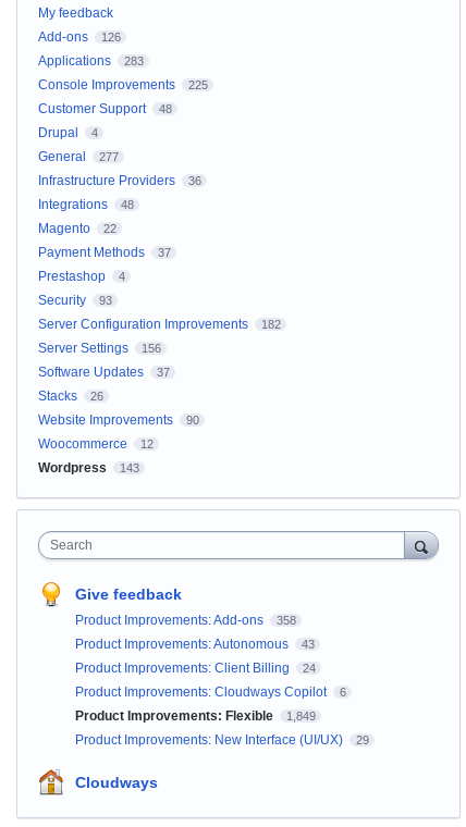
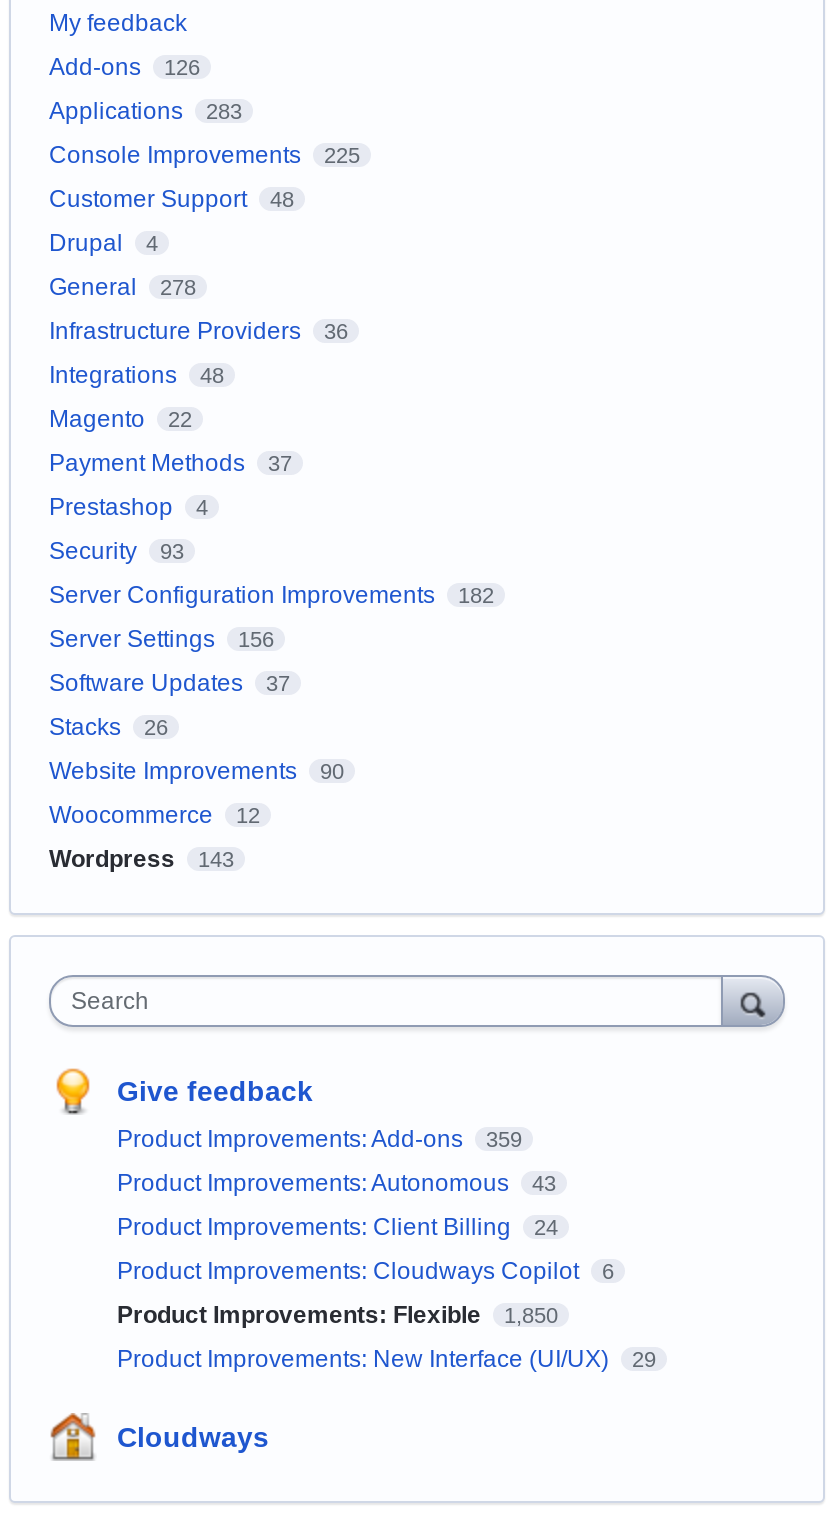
[38,149,118,164] General 277 -> [49,273,196,301] General 278
[75,612,296,628] Product Improvements: Add-ons 358 -> [117,1125,522,1153] Product Improvements: Add-ons 359
[75,708,315,723] Product Improvements: Flexible 1,849 -> [117,1301,558,1329] Product Improvements: Flexible 1,850

